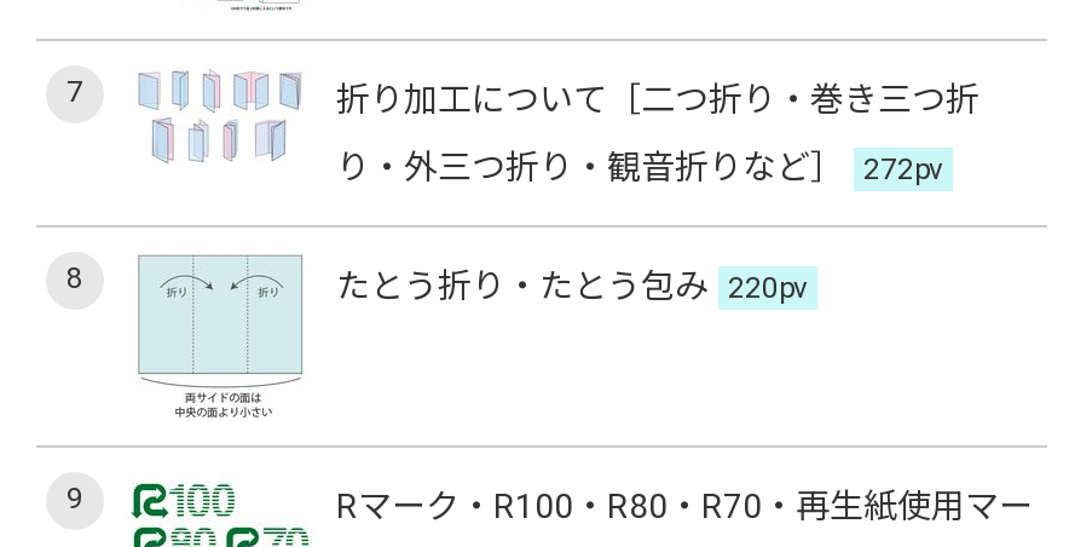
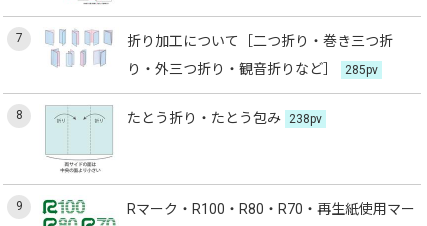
[336,148,943,186] り・外三つ折り・観音折りなど］ 272pv -> [127,61,378,77] り・外三つ折り・観音折りなど］ 285pv
[336,266,808,305] たとう折り・たとう包み 220pv -> [127,110,322,126] たとう折り・たとう包み 238pv

